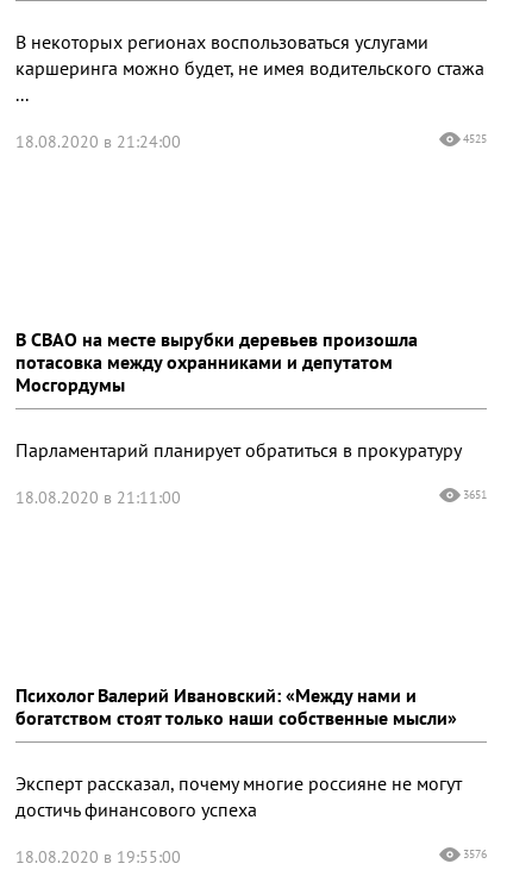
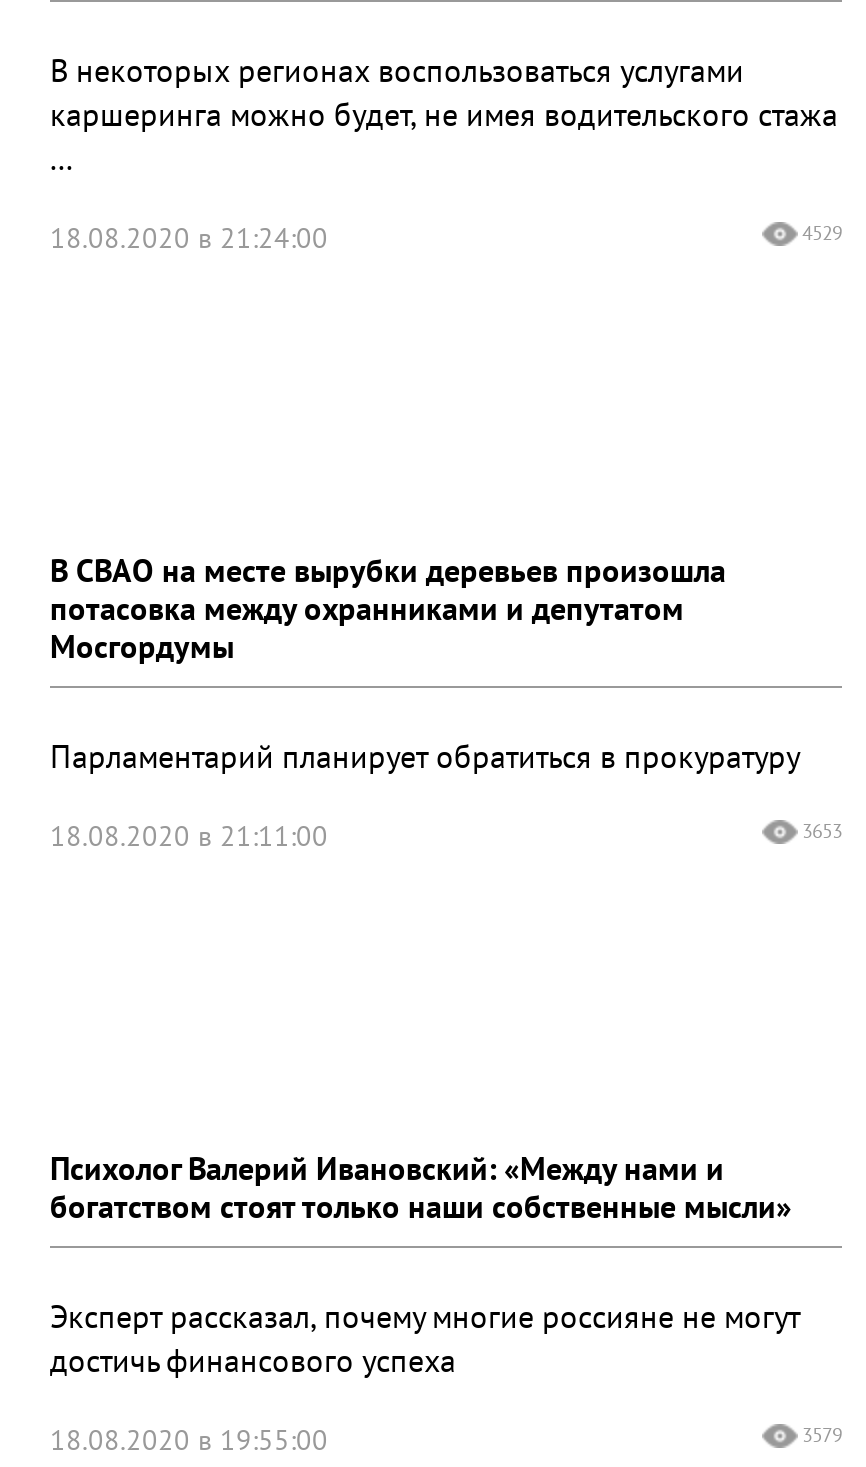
[463,131,487,146] 4525 -> [802,220,842,246] 4529
[463,487,487,502] 3651 -> [802,818,842,844] 3653
[463,846,487,862] 3576 -> [802,1422,842,1448] 3579

